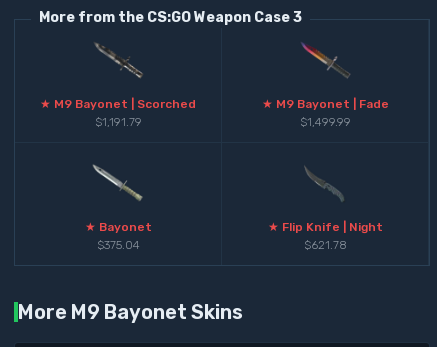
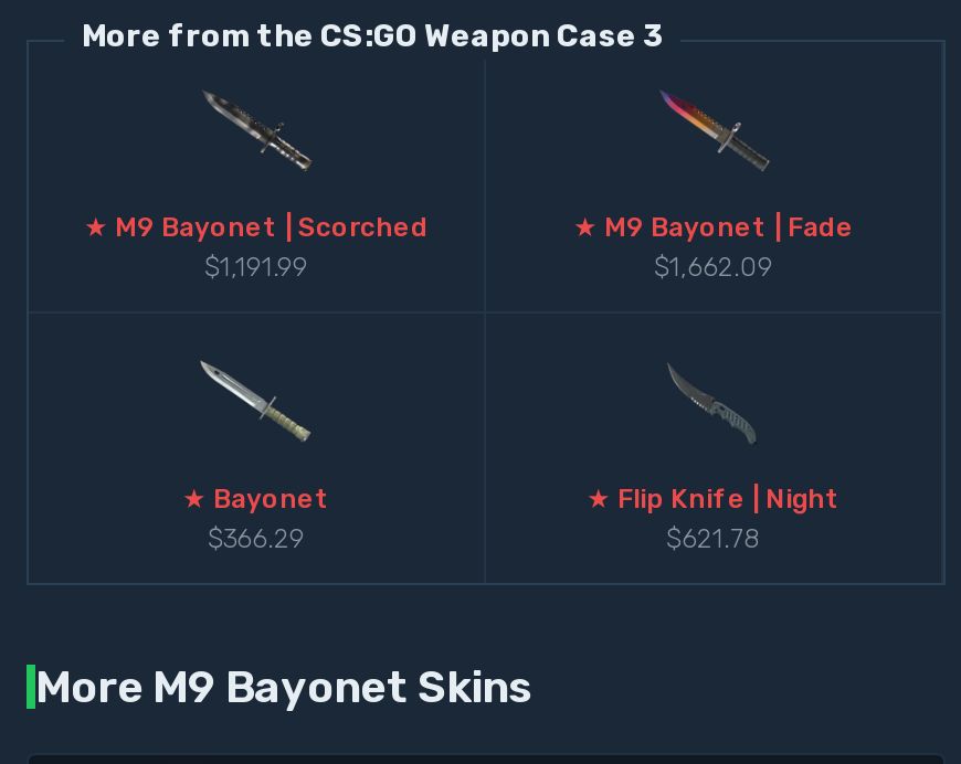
[94,115,141,129] $1,191.79 -> [204,252,308,283] $1,191.99
[299,115,350,129] $1,499.99 -> [654,252,773,283] $1,662.09
[96,238,139,252] $375.04 -> [208,523,305,554] $366.29

